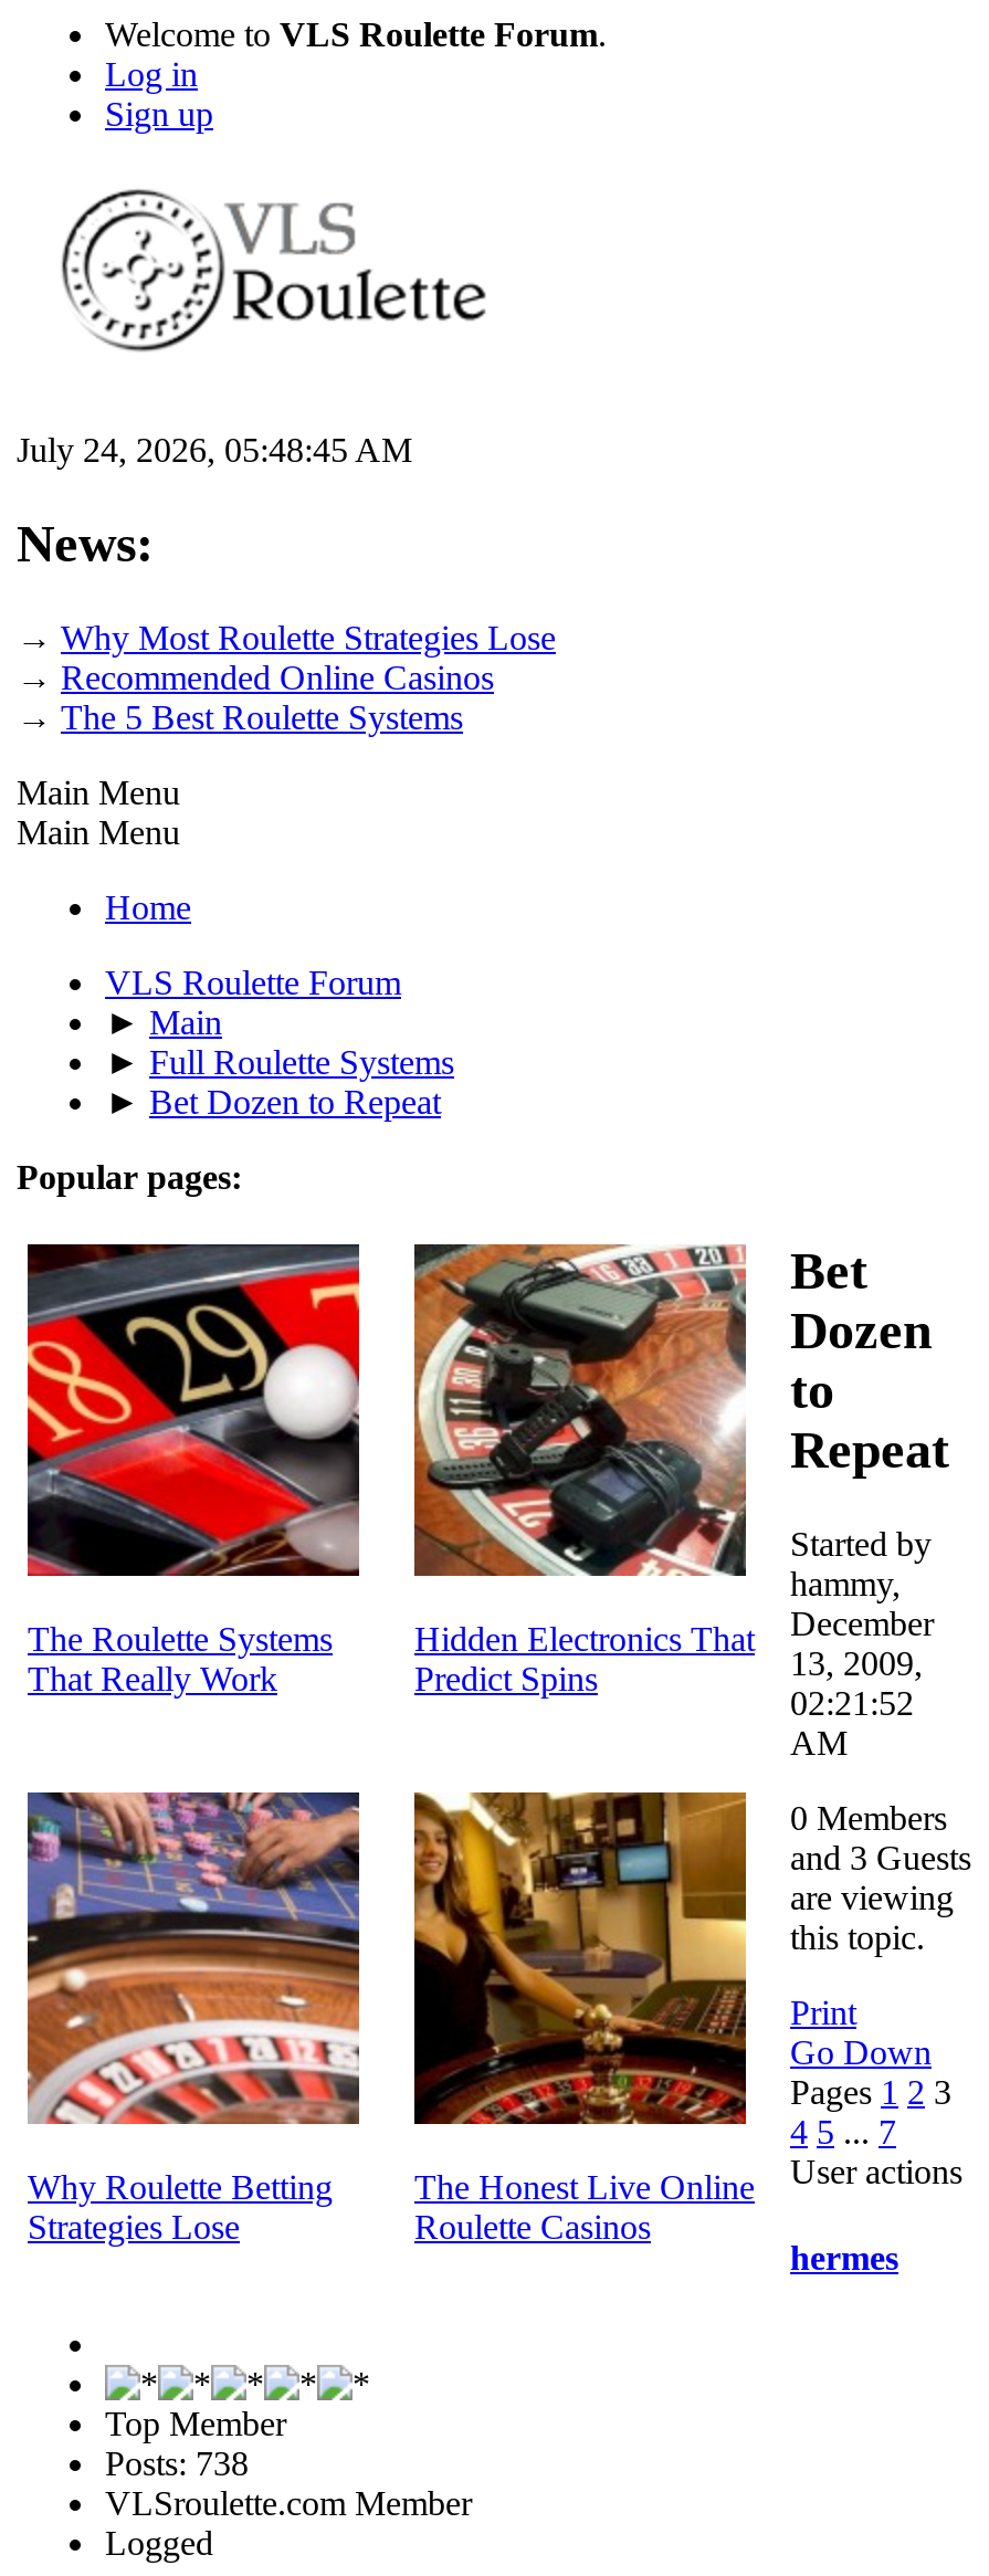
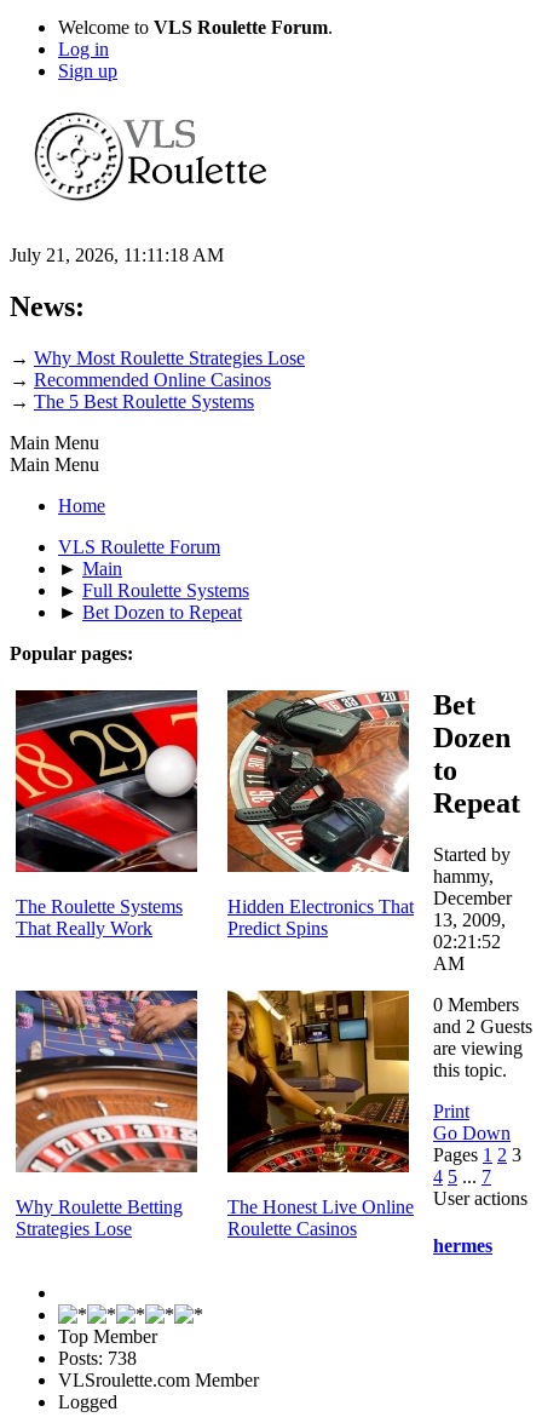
[17,431,412,468] July 24, 2026, 05:48:45 AM -> [10,245,224,265] July 21, 2026, 11:11:18 AM
[790,1838,971,1875] and 3 Guests -> [433,1015,532,1036] and 2 Guests

